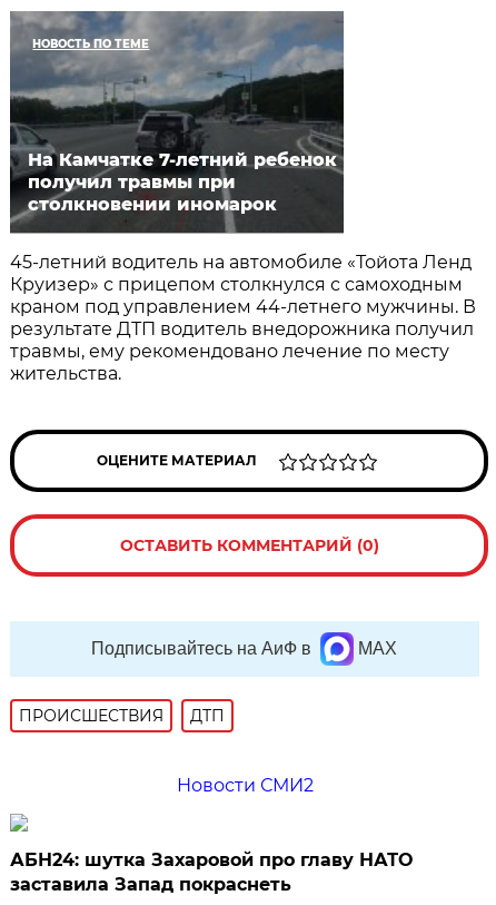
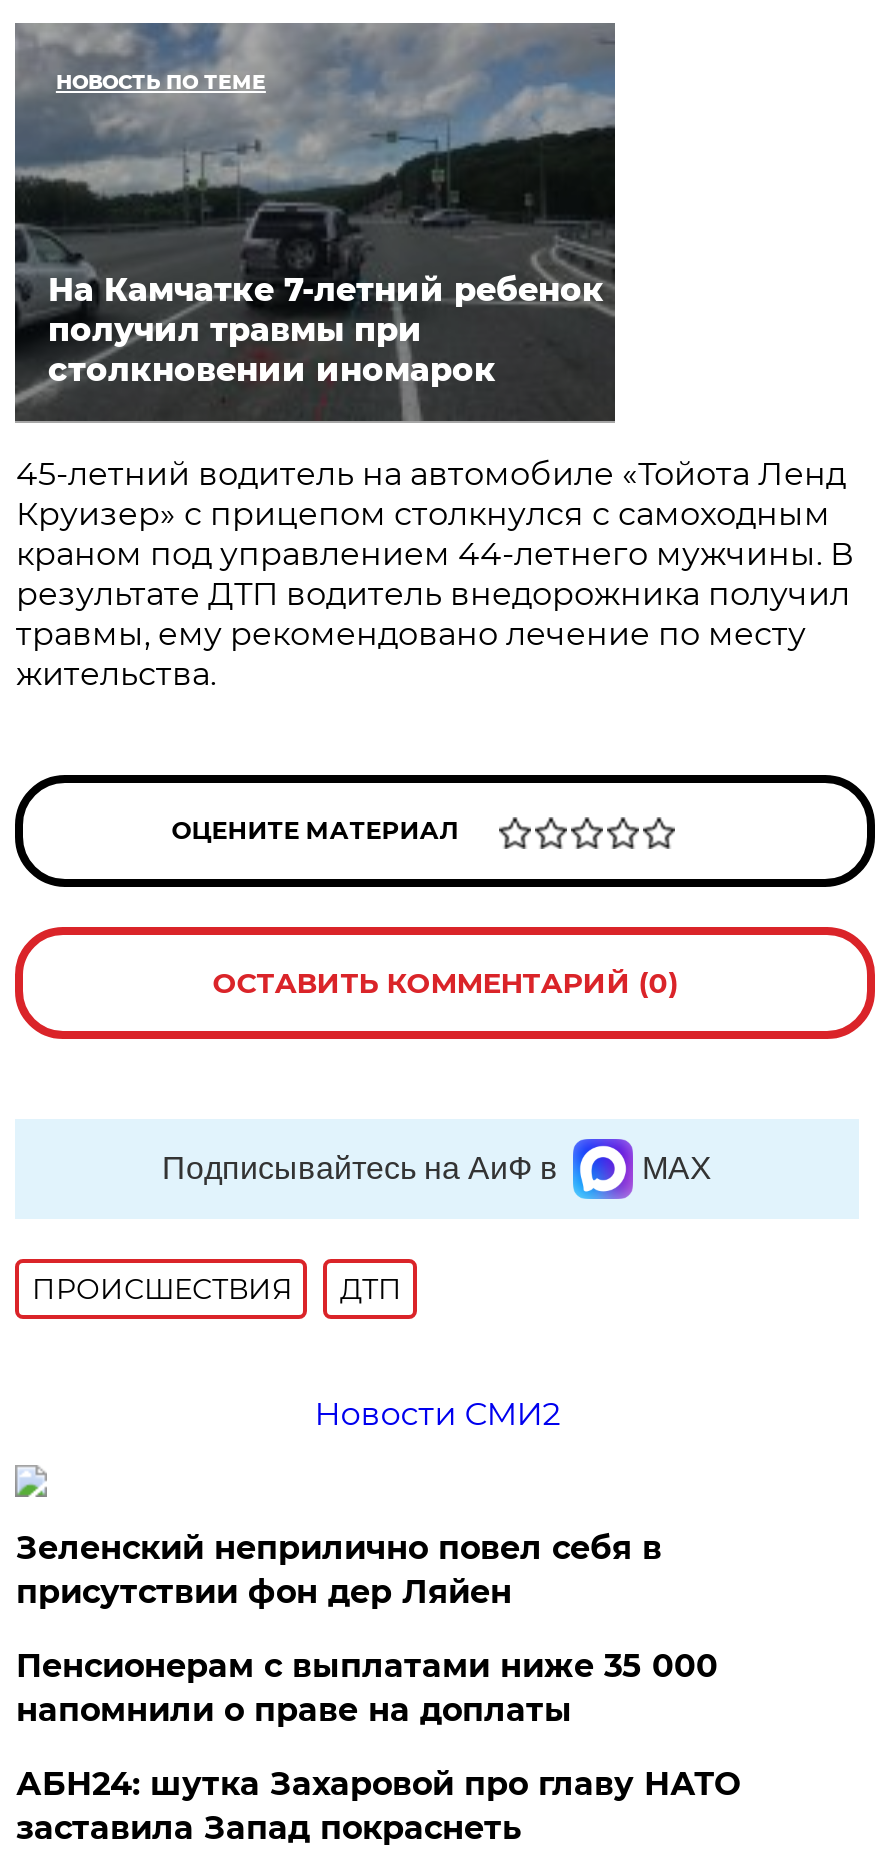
none -> [16,1529,718,1729] Зеленский неприлично повел cебя в | присутствии фон дер Ляйен | Пенсионерам с выплатами ниже 35 000 | напомнили о праве на доплаты

